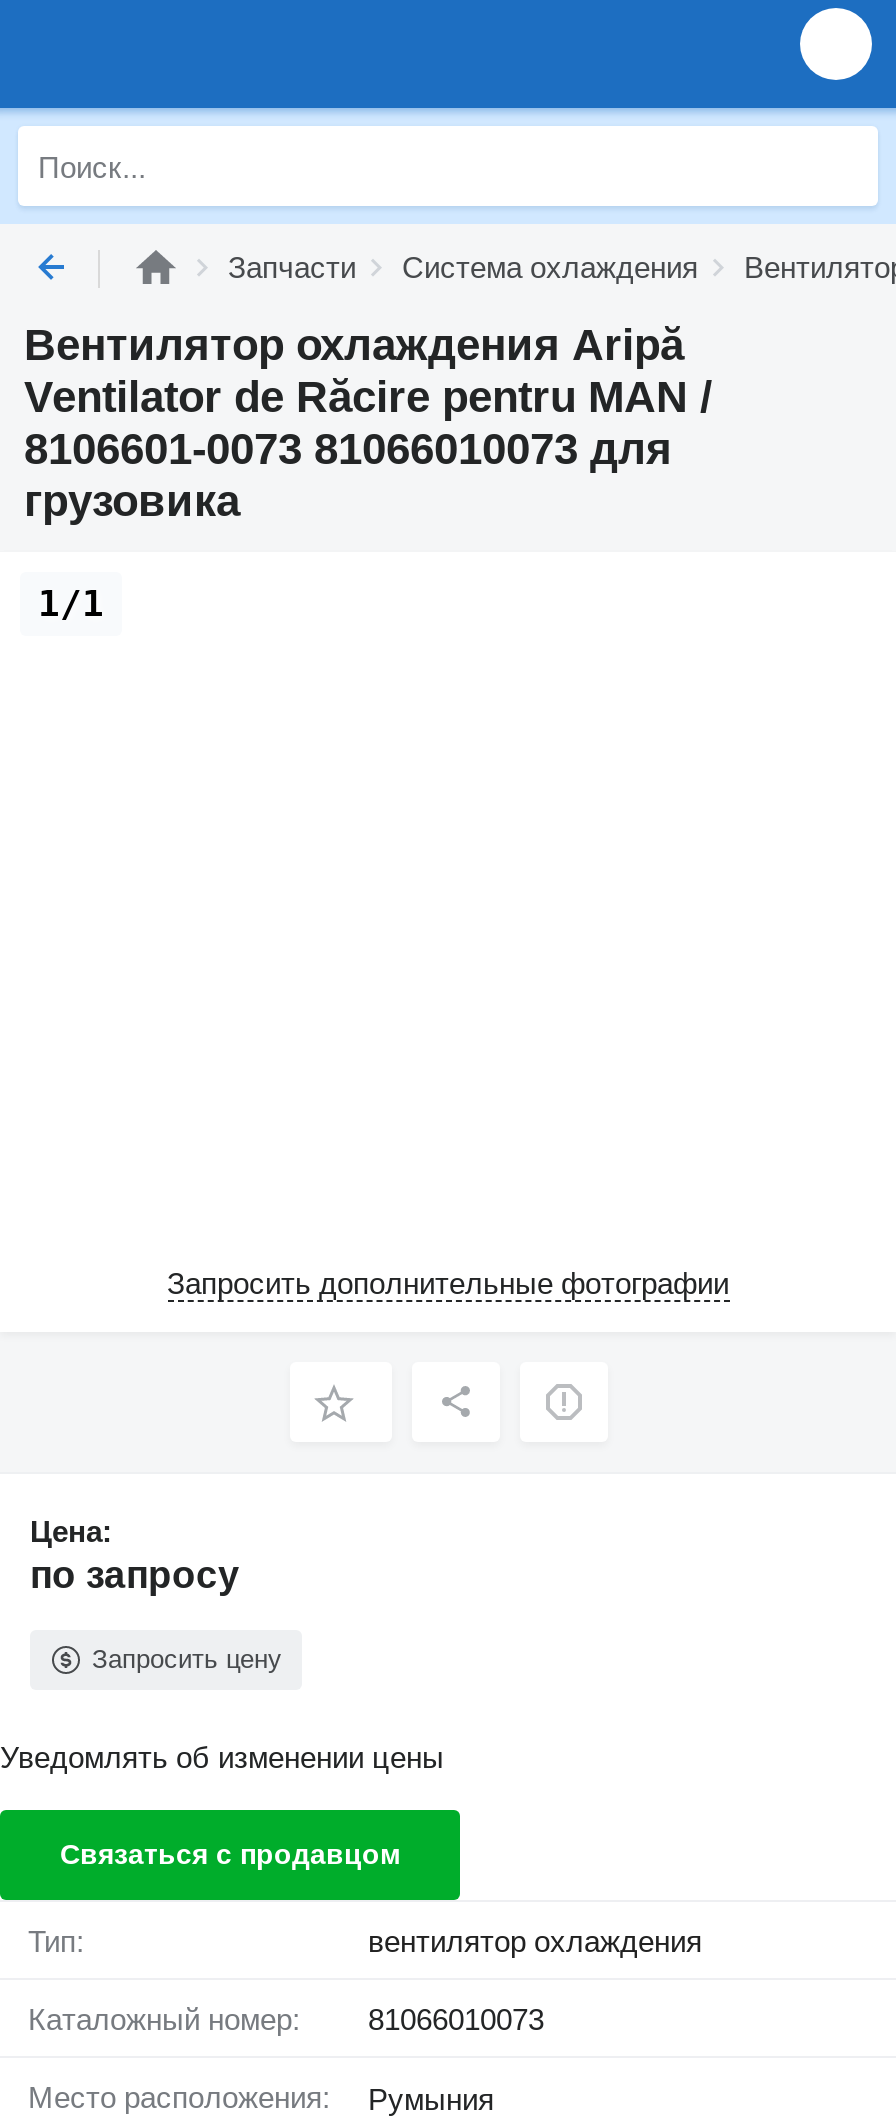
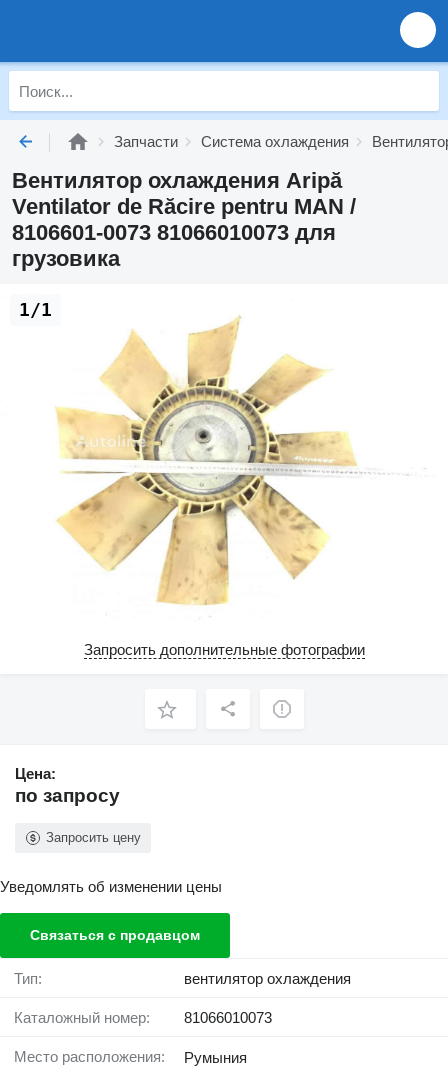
none -> [55,316,357,606] [image]

